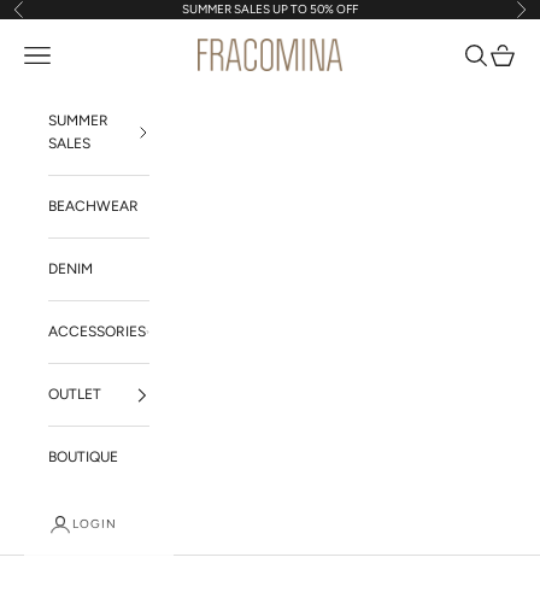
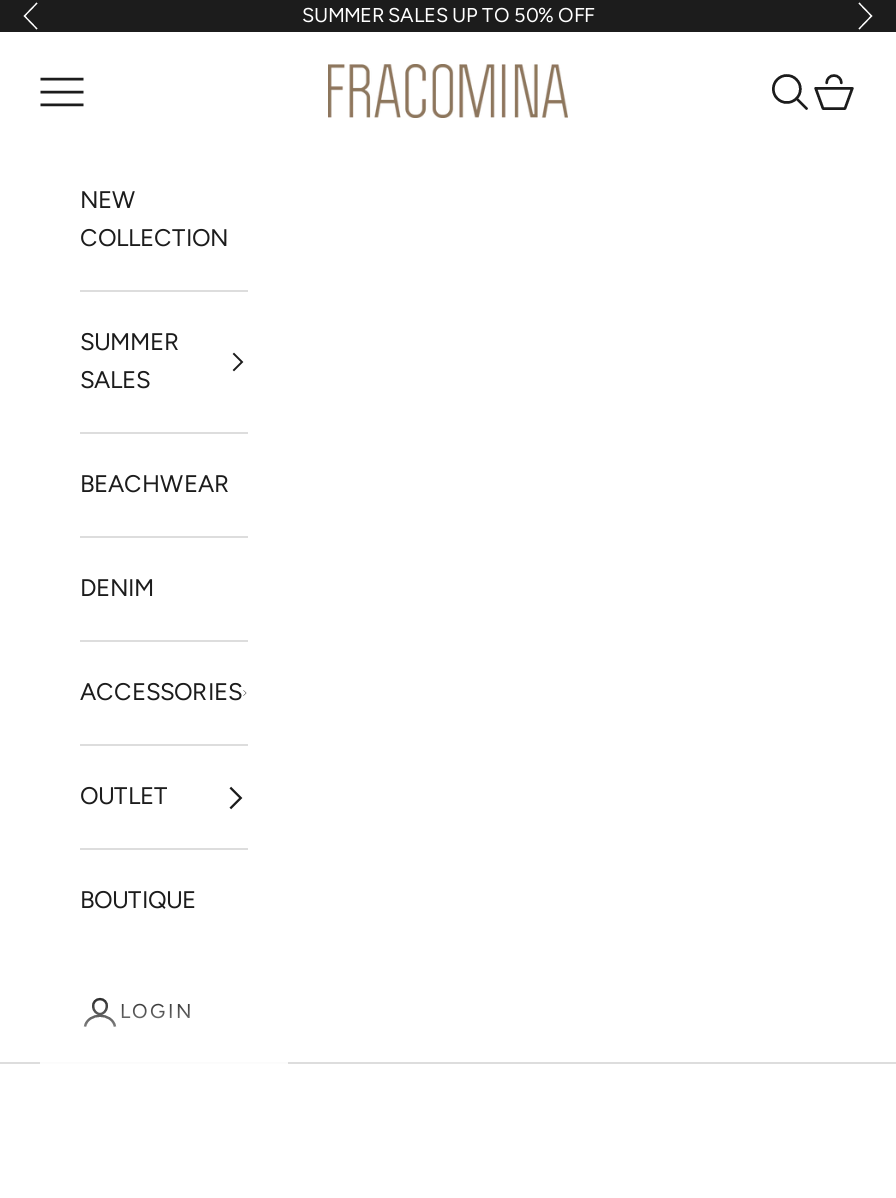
none -> [80,186,228,252] NEW | COLLECTION

